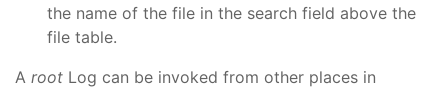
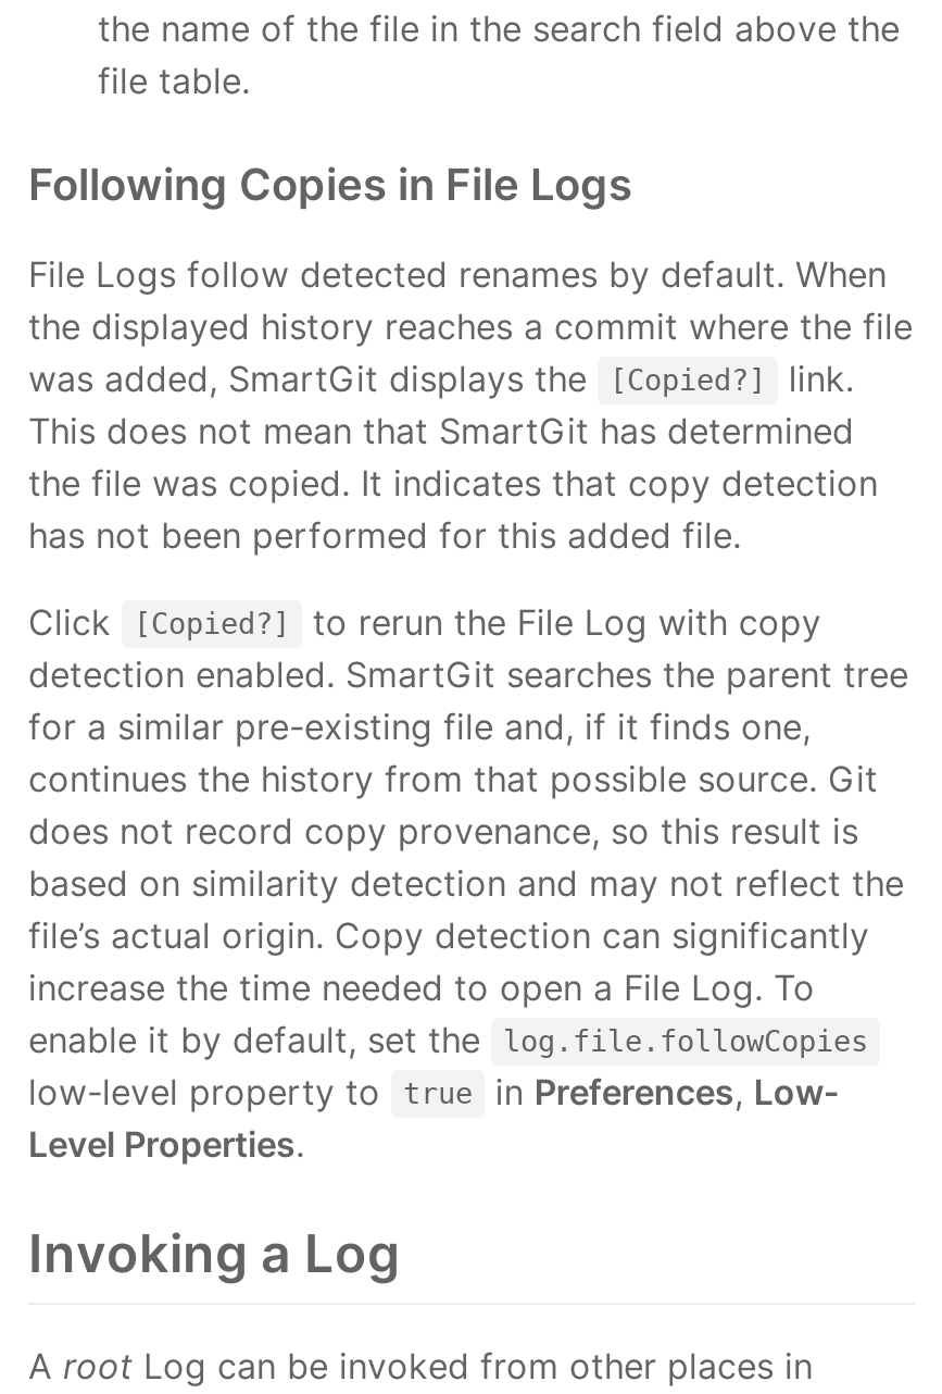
none -> [28,158,913,1285] Following Copies in File Logs | File Logs follow detected renames by default. When | the displayed history reaches a commit where the file | was added, SmartGit displays the [Copied?] link. | This does not mean that SmartGit has determined | the file was copied. It indicates that copy detection | has not been performed for this added file. | Click [Copied?] to rerun the File Log with copy | detection enabled. SmartGit searches the parent tree | for a similar pre-existing file and, if it finds one, | continues the history from that possible source. Git | does not record copy provenance, so this result is | based on similarity detection and may not reflect the | file’s actual origin. Copy detection can significantly | increase the time needed to open a File Log. To | enable it by default, set the log.file.followCopies | low-level property to true in Preferences, Low- | Level Properties. | Invoking a Log

